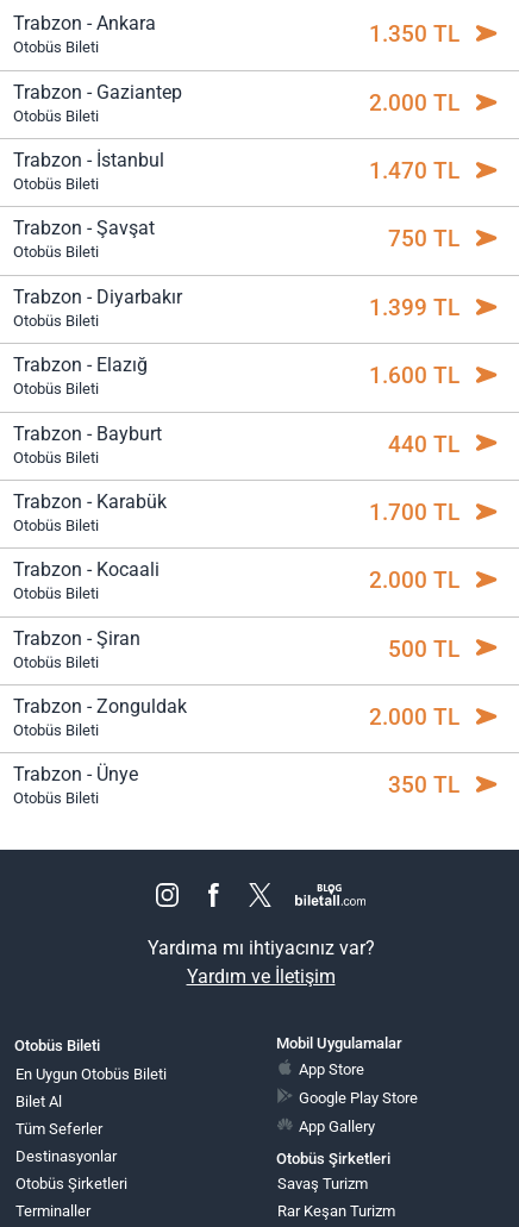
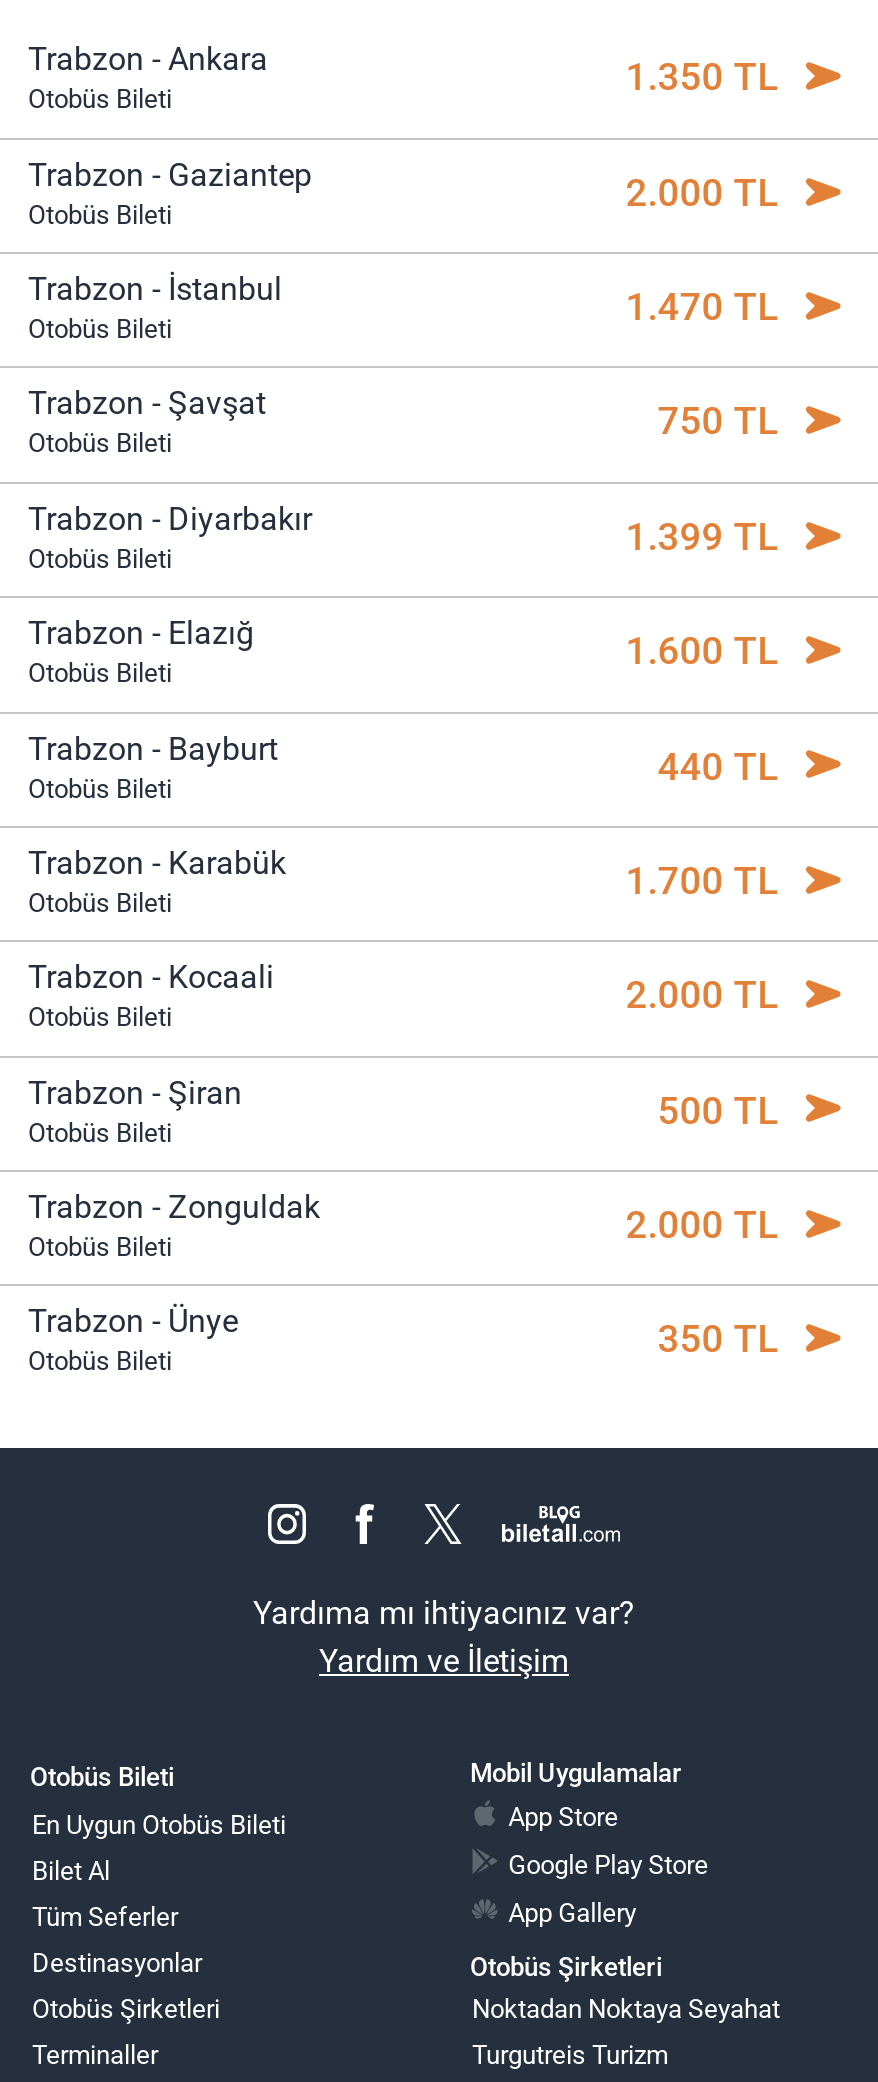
[277,1175,368,1193] Savaş Turizm -> [472,1995,780,2025] Noktadan Noktaya Seyahat
[277,1202,395,1220] Rar Keşan Turizm -> [472,2041,668,2071] Turgutreis Turizm

